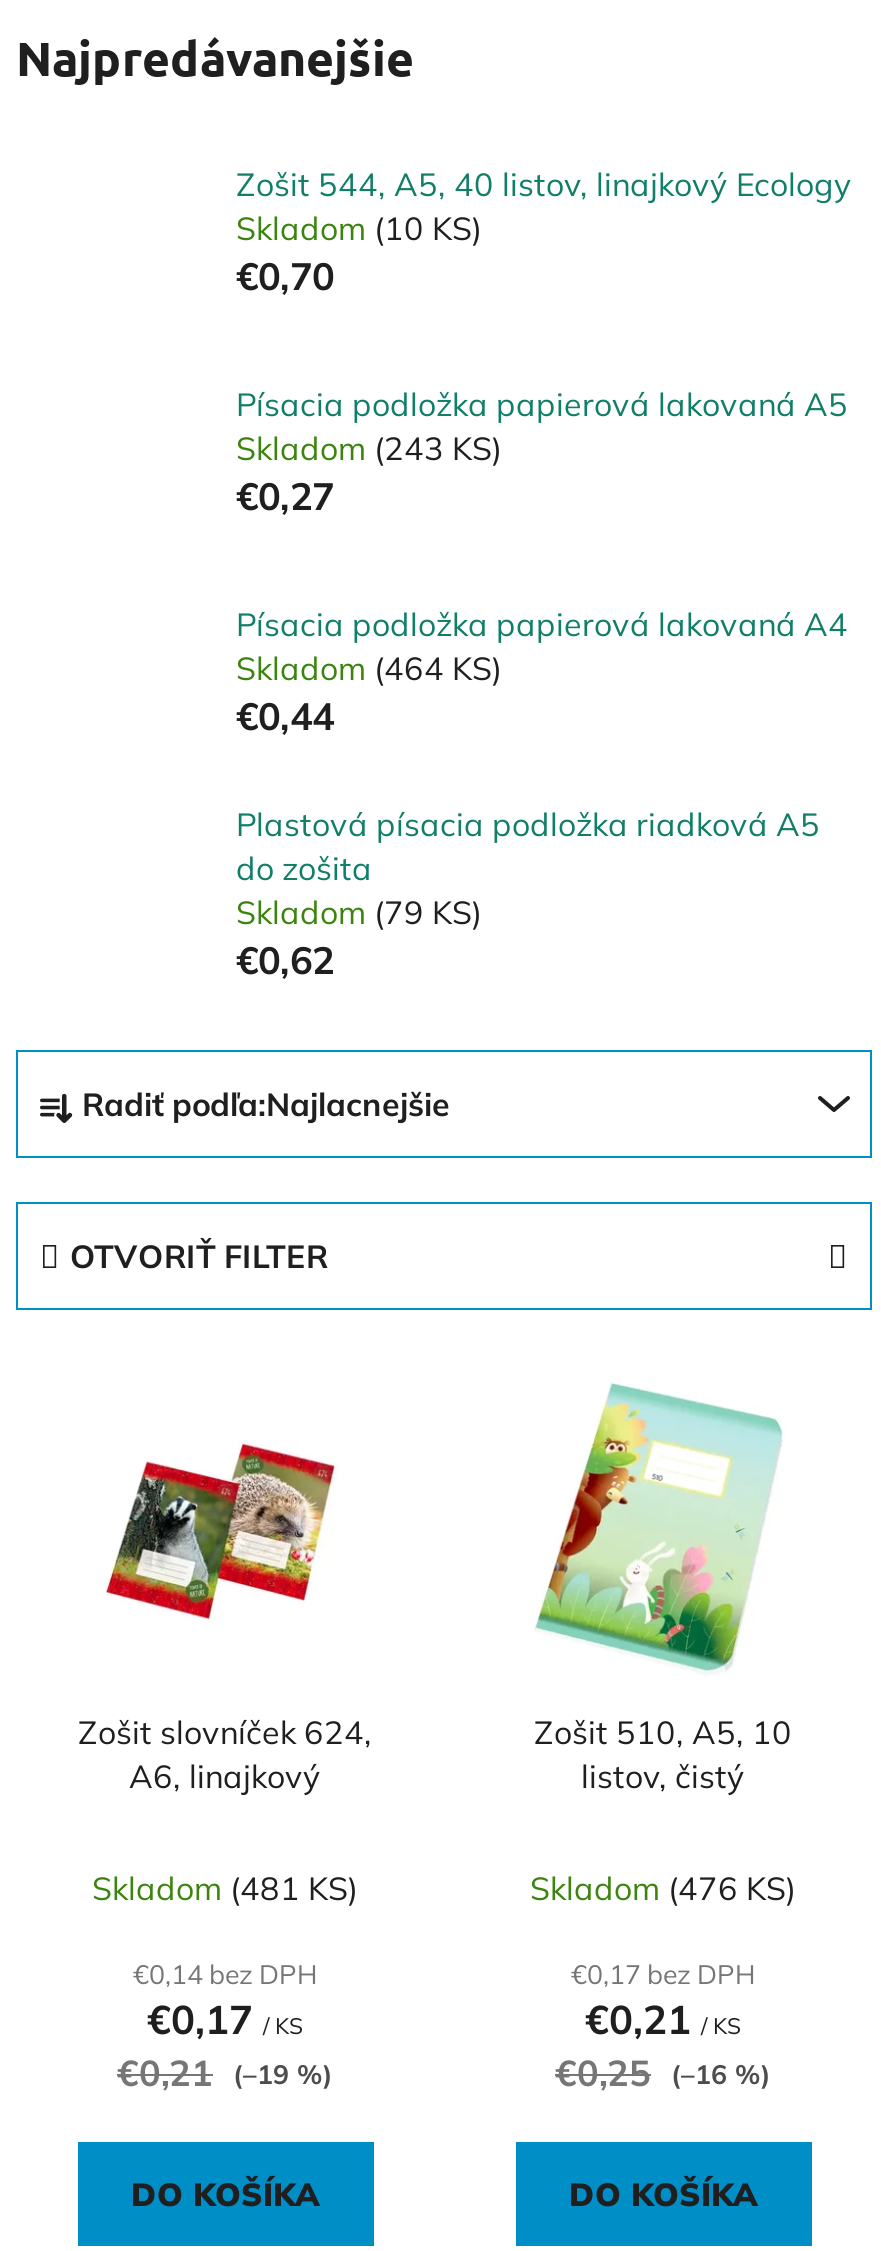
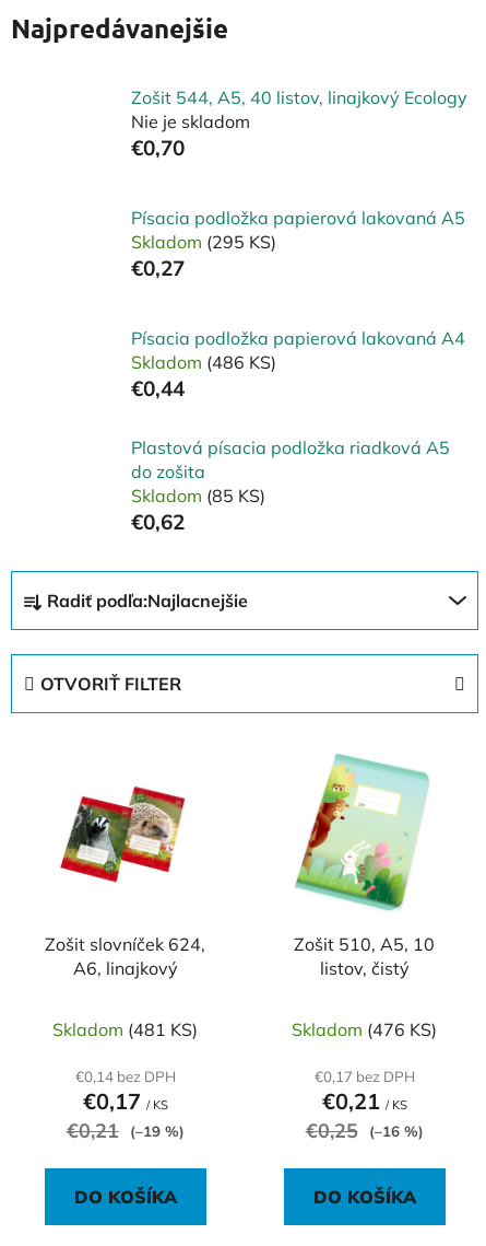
[236,209,482,249] Skladom (10 KS) -> [131,111,250,133] Nie je skladom
[236,429,502,469] Skladom (243 KS) -> [131,231,276,253] Skladom (295 KS)
[236,649,502,689] Skladom (464 KS) -> [131,352,276,373] Skladom (486 KS)
[236,893,482,933] Skladom (79 KS) -> [131,485,265,507] Skladom (85 KS)

